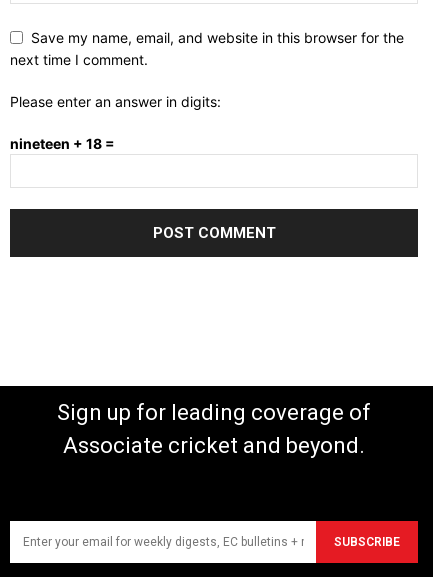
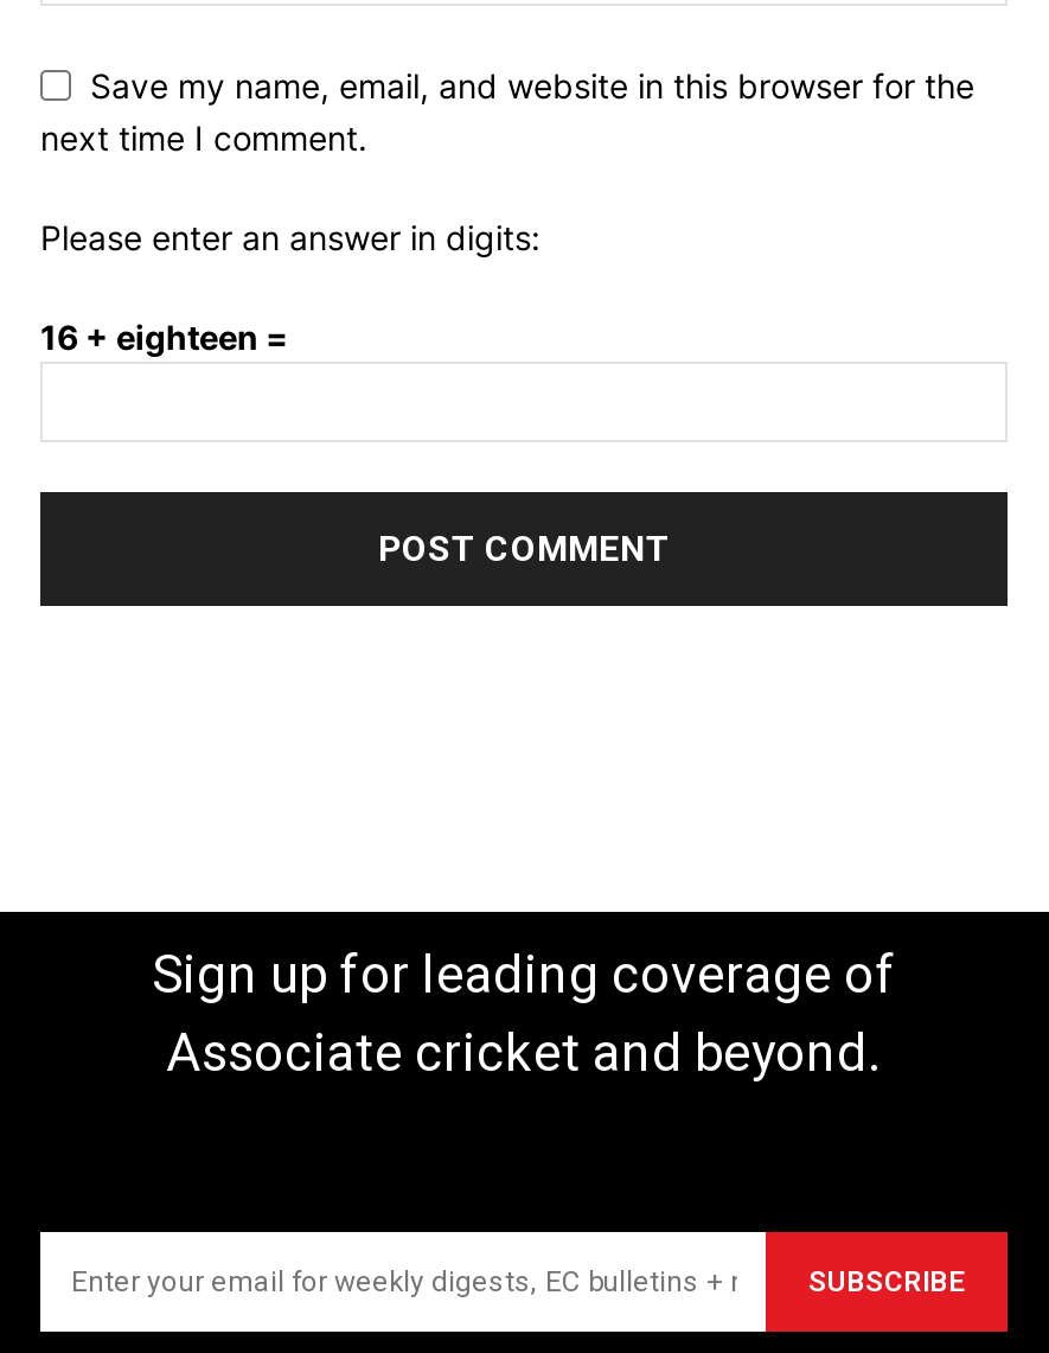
[10,135,115,152] nineteen + 18 = -> [40,318,289,358] 16 + eighteen =

